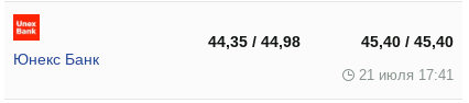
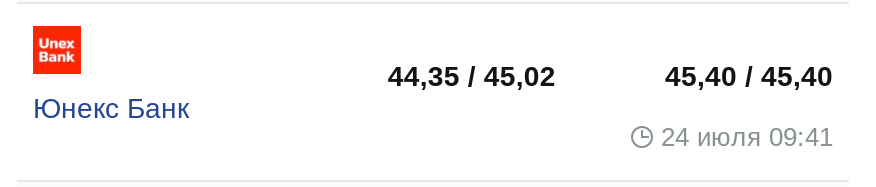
[208,33,301,51] 44,35 / 44,98 -> [388,60,556,92] 44,35 / 45,02
[359,67,454,83] 21 июля 17:41 -> [661,122,833,152] 24 июля 09:41

